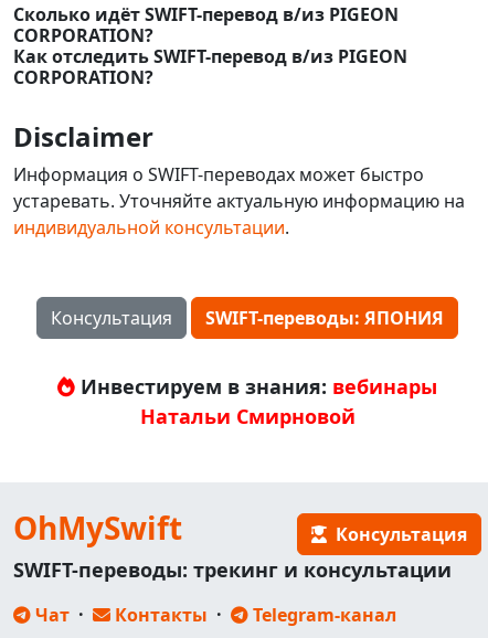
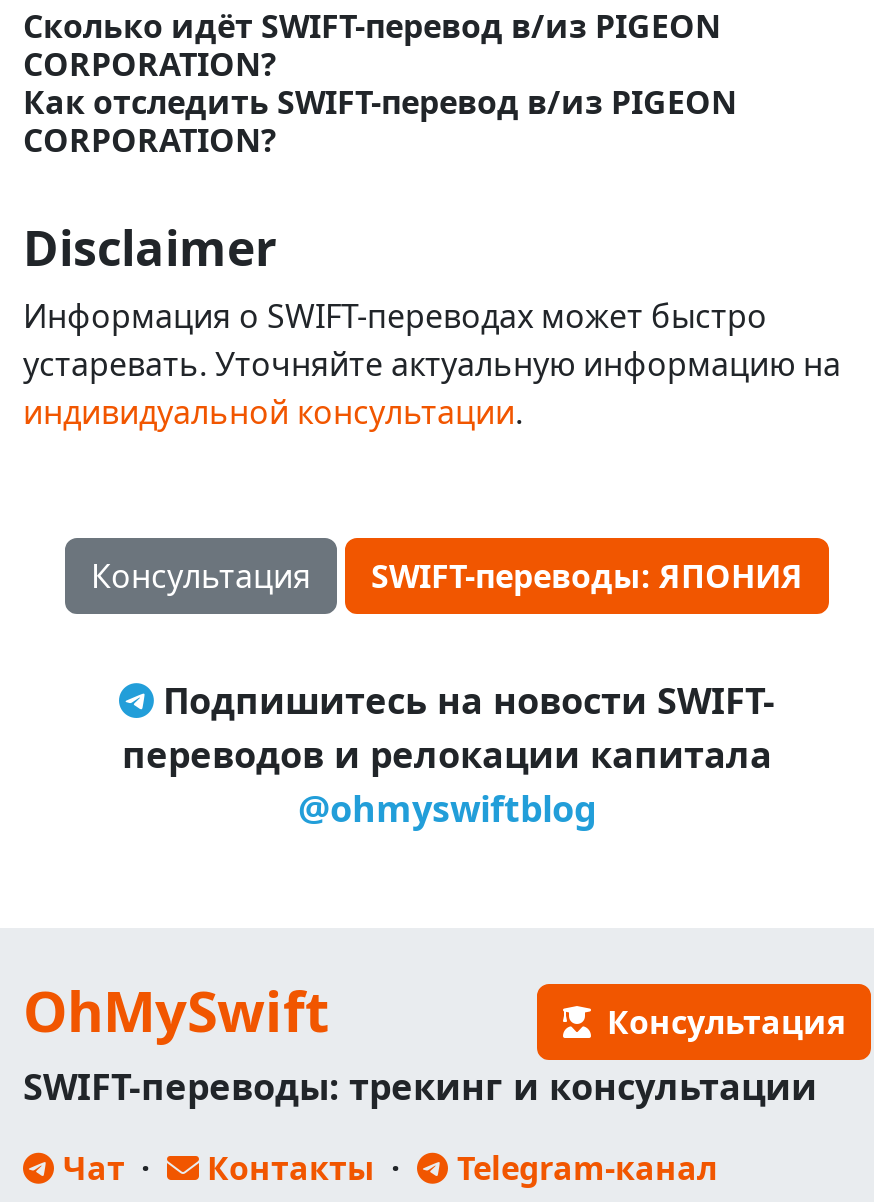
[75,373,437,429] Инвестируем в знания: вебинары | Натальи Смирновой -> [122,676,775,832] Подпишитесь на новости SWIFT- | переводов и релокации капитала | @ohmyswiftblog

